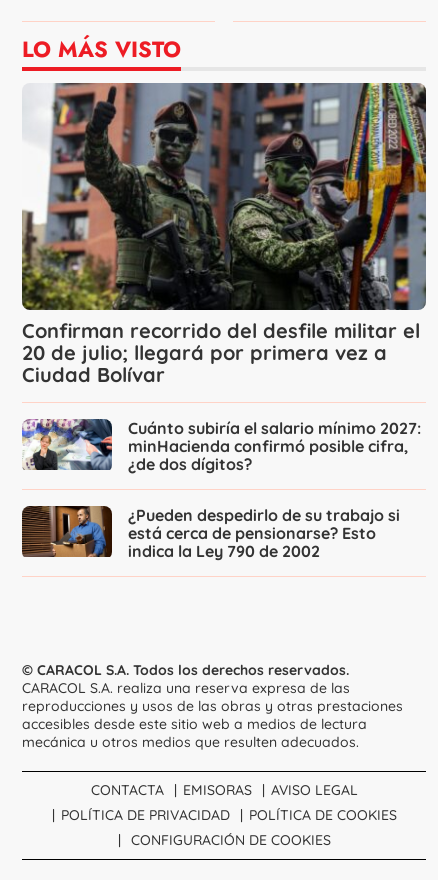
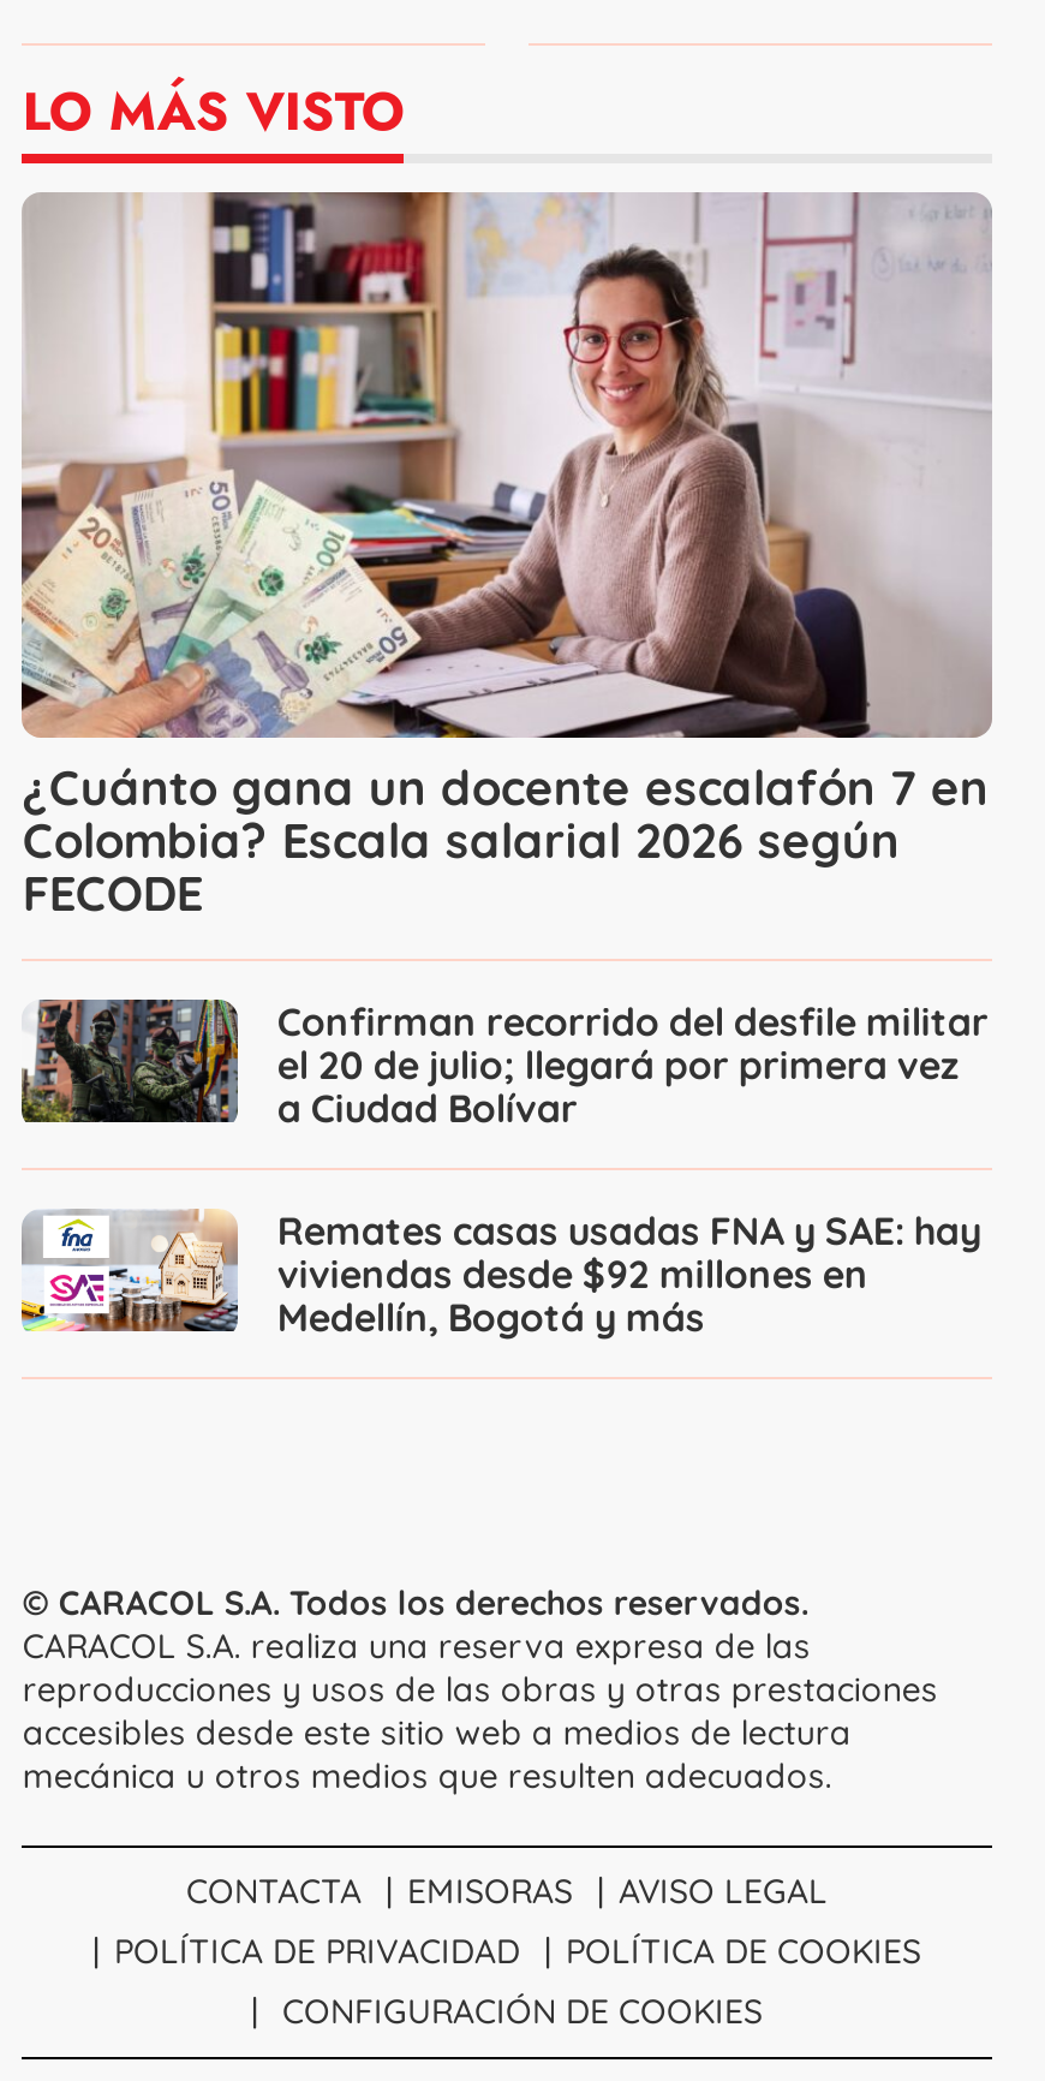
[22,82,427,387] [image] | Confirman recorrido del desfile militar el | 20 de julio; llegará por primera vez a | Ciudad Bolívar -> [19,190,992,923] [image] | ¿Cuánto gana un docente escalafón 7 en | Colombia? Escala salarial 2026 según | FECODE
[21,418,421,474] [image] | Cuánto subiría el salario mínimo 2027: | minHacienda confirmó posible cifra, | ¿de dos dígitos? -> [19,997,988,1132] [image] | Confirman recorrido del desfile militar | el 20 de julio; llegará por primera vez | a Ciudad Bolívar
[21,505,400,561] [image] | ¿Pueden despedirlo de su trabajo si | está cerca de pensionarse? Esto | indica la Ley 790 de 2002 -> [19,1207,981,1341] [image] | Remates casas usadas FNA y SAE: hay | viviendas desde $92 millones en | Medellín, Bogotá y más

